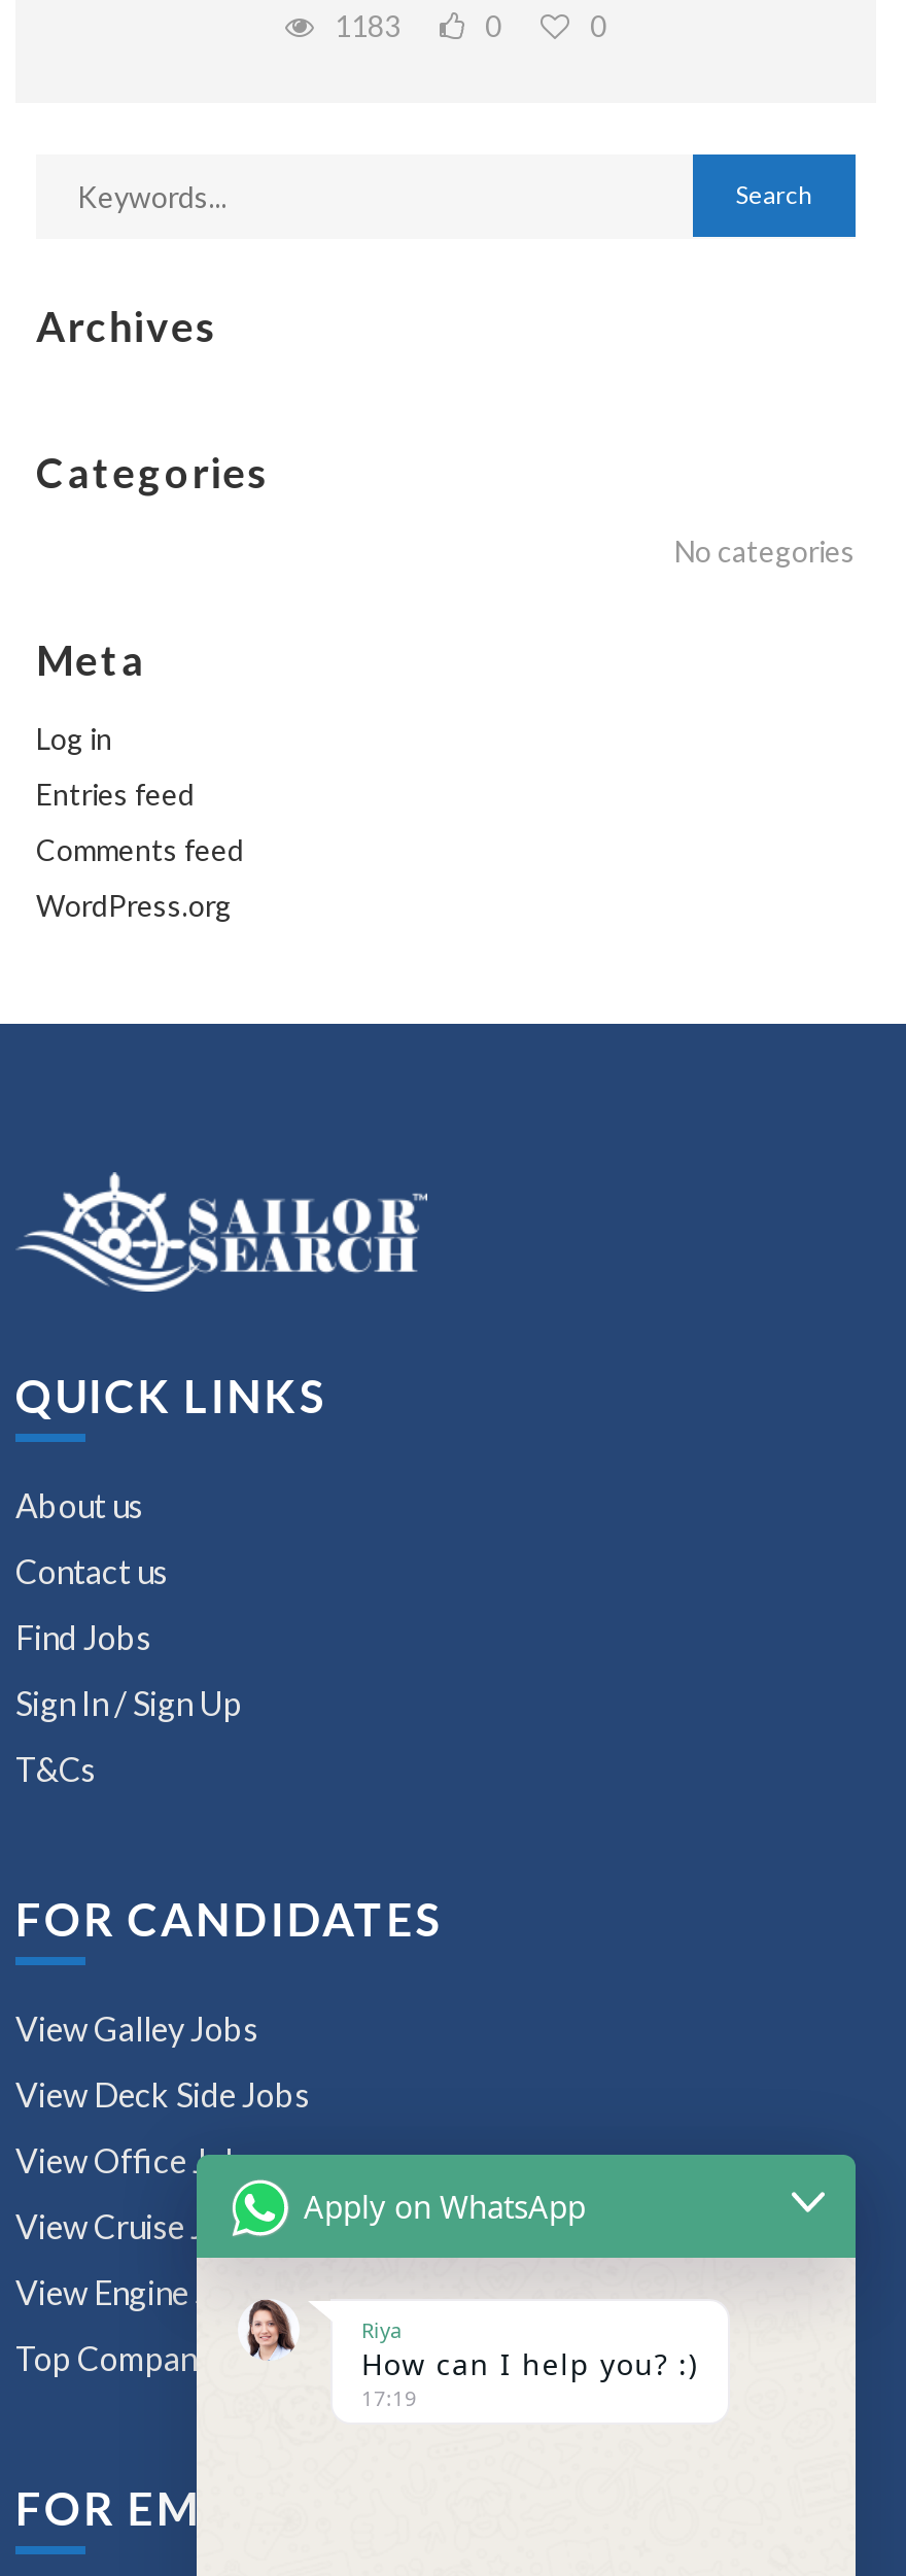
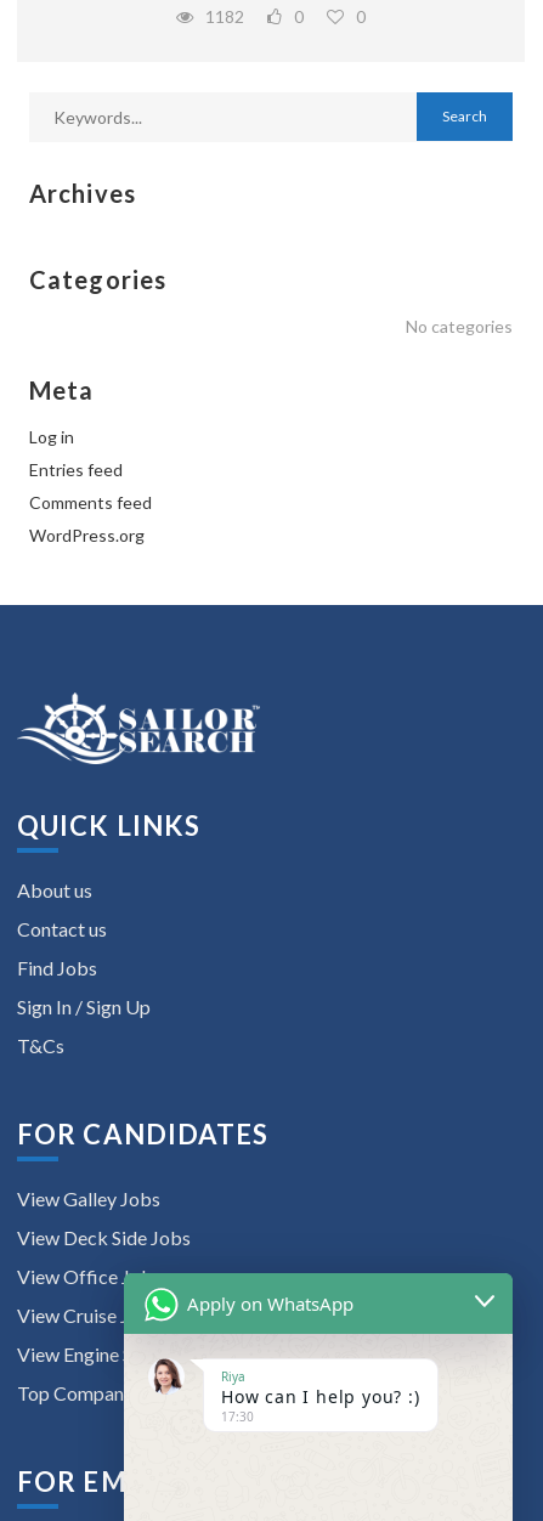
[335,9,400,44] 1183 -> [205,7,244,27] 1182
[361,2383,417,2412] 17:19 -> [221,1408,254,1425] 17:30

